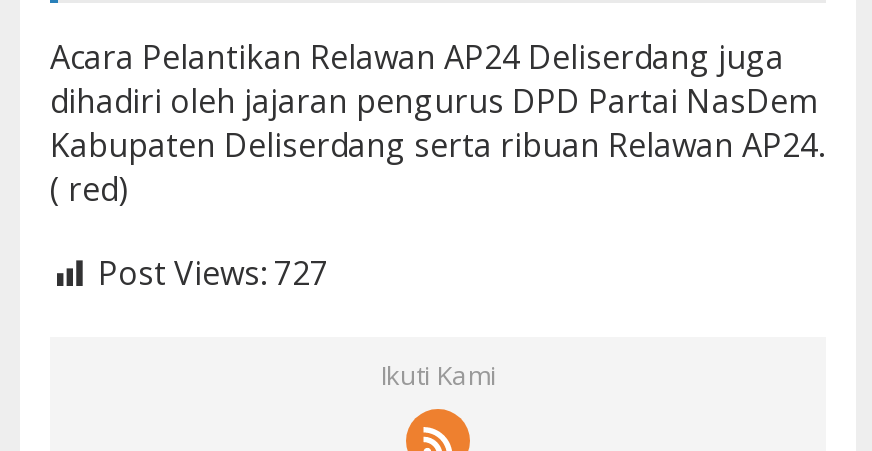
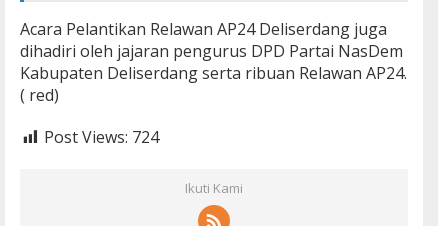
[98,251,328,295] Post Views: 727 -> [44,126,159,148] Post Views: 724

